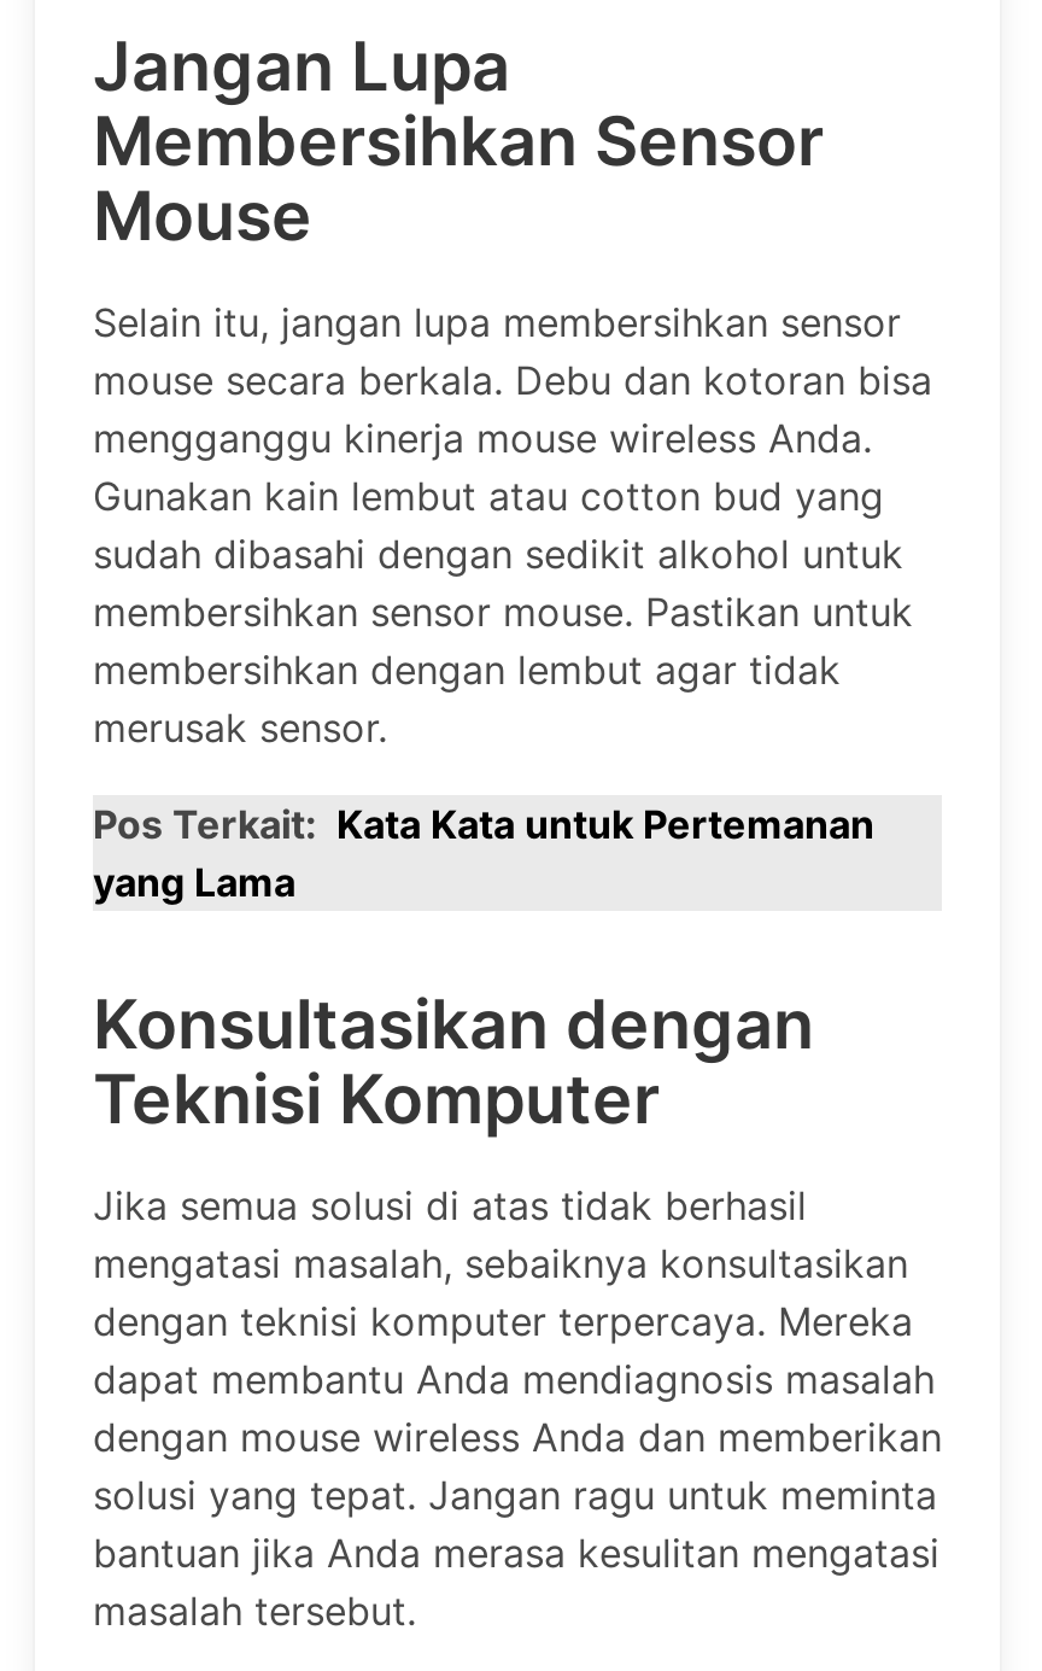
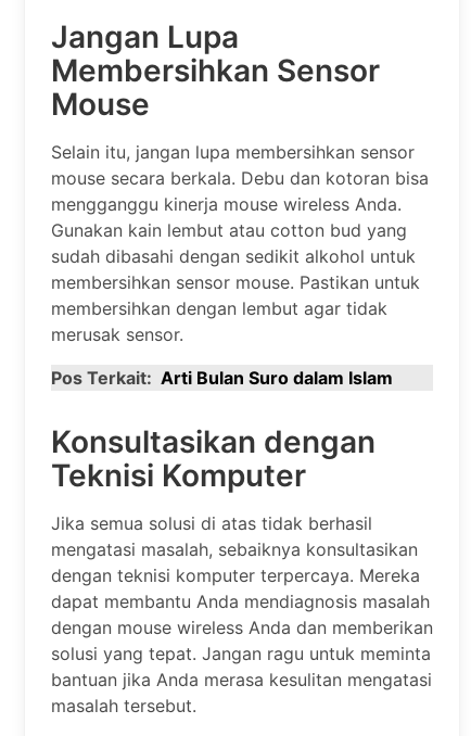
[93,799,874,906] Pos Terkait: Kata Kata untuk Pertemanan | yang Lama -> [51,367,393,388] Pos Terkait: Arti Bulan Suro dalam Islam

